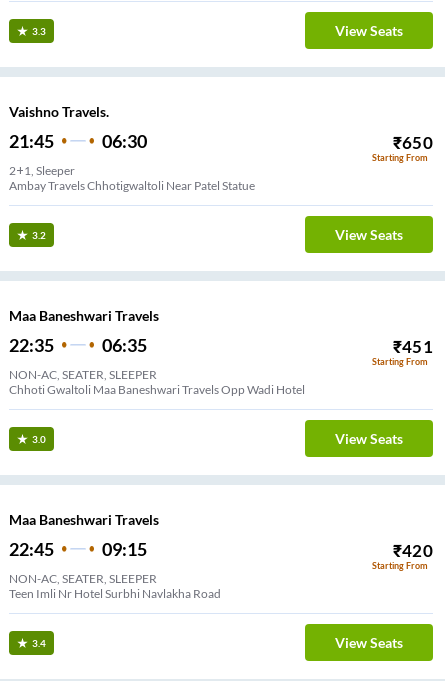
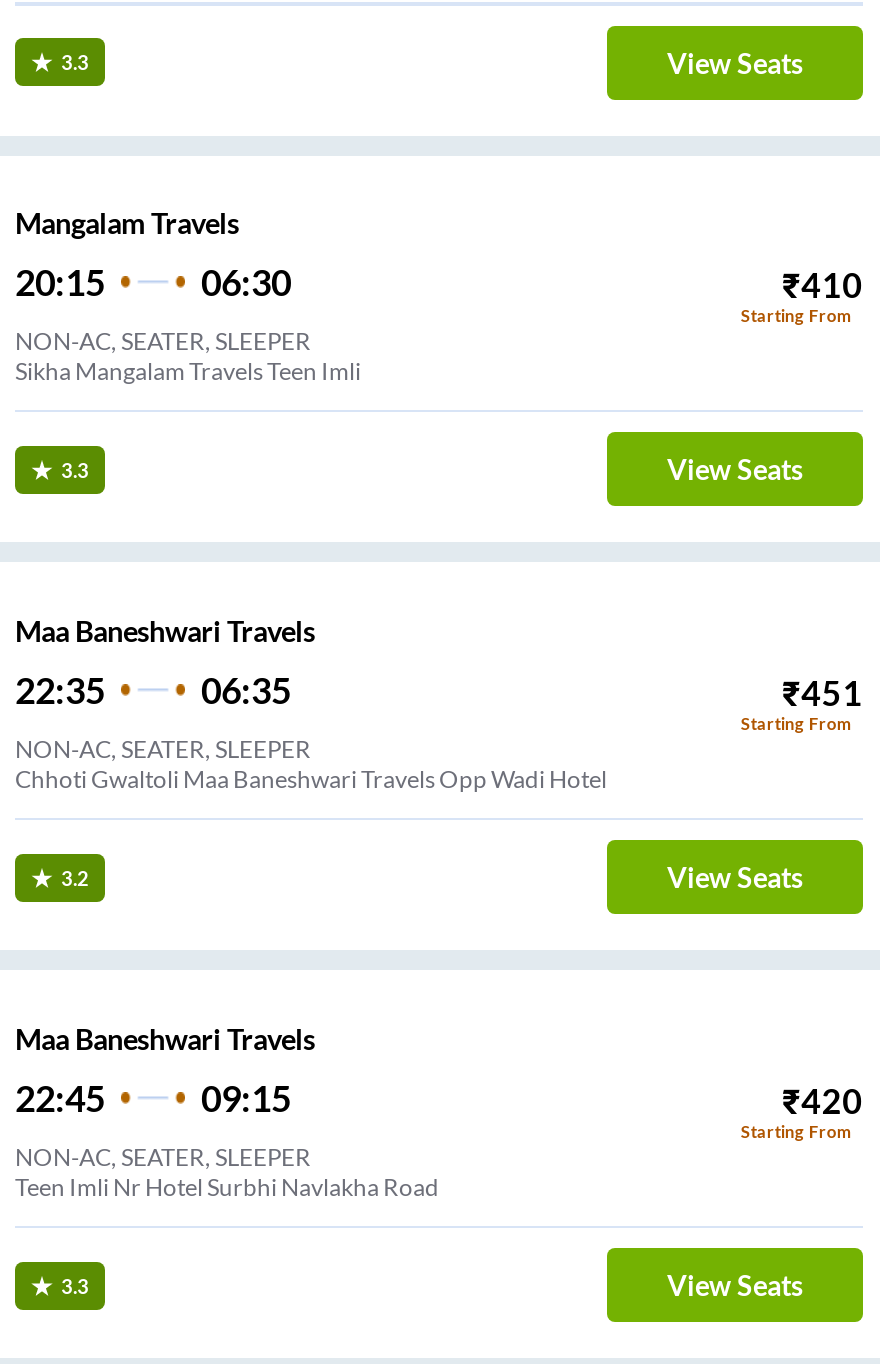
[9,103,109,152] Vaishno Travels. | 21:45 -> [15,206,239,304] Mangalam Travels | 20:15
[393,132,433,153] ₹650 -> [782,264,863,306] ₹410
[9,163,255,193] 2+1, Sleeper | Ambay Travels Chhotigwaltoli Near Patel Statue -> [15,326,361,386] NON-AC, SEATER, SLEEPER | Sikha Mangalam Travels Teen Imli
[32,229,46,241] 3.2 -> [61,458,89,482] 3.3
[32,433,46,445] 3.0 -> [61,866,89,890] 3.2
[32,637,46,649] 3.4 -> [61,1274,89,1298] 3.3

